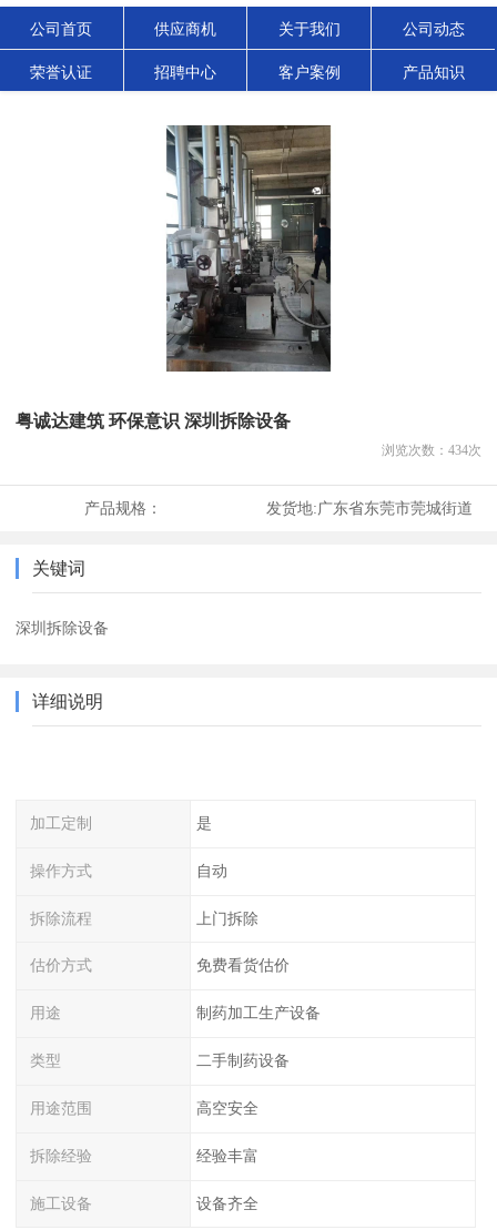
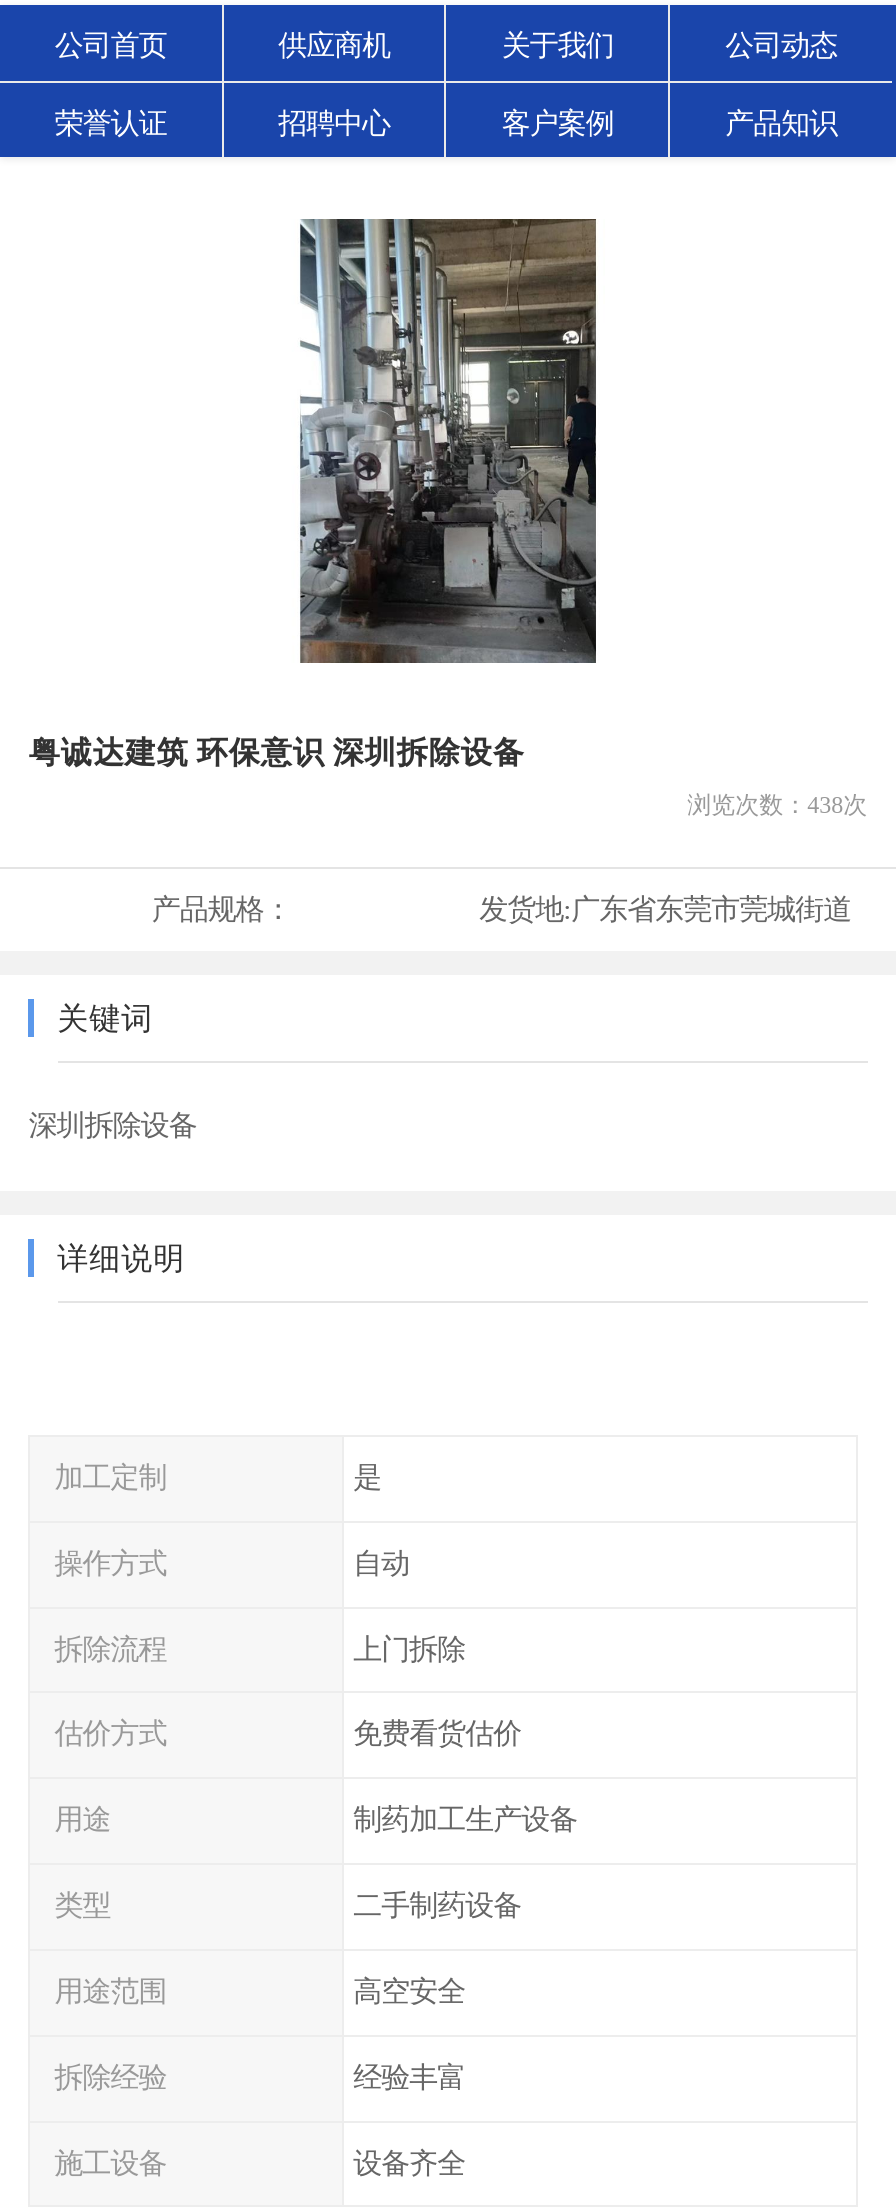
[381,443,481,458] 浏览次数：434次 -> [687,791,867,819] 浏览次数：438次

